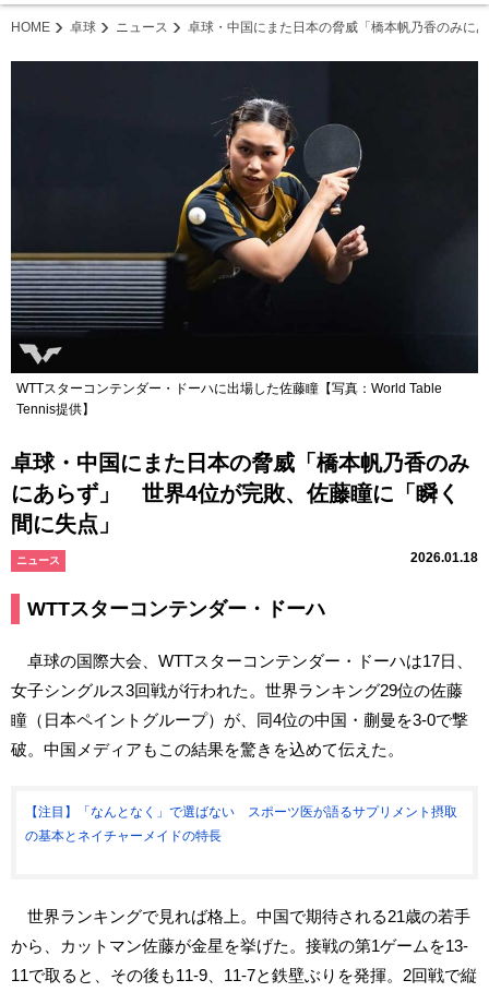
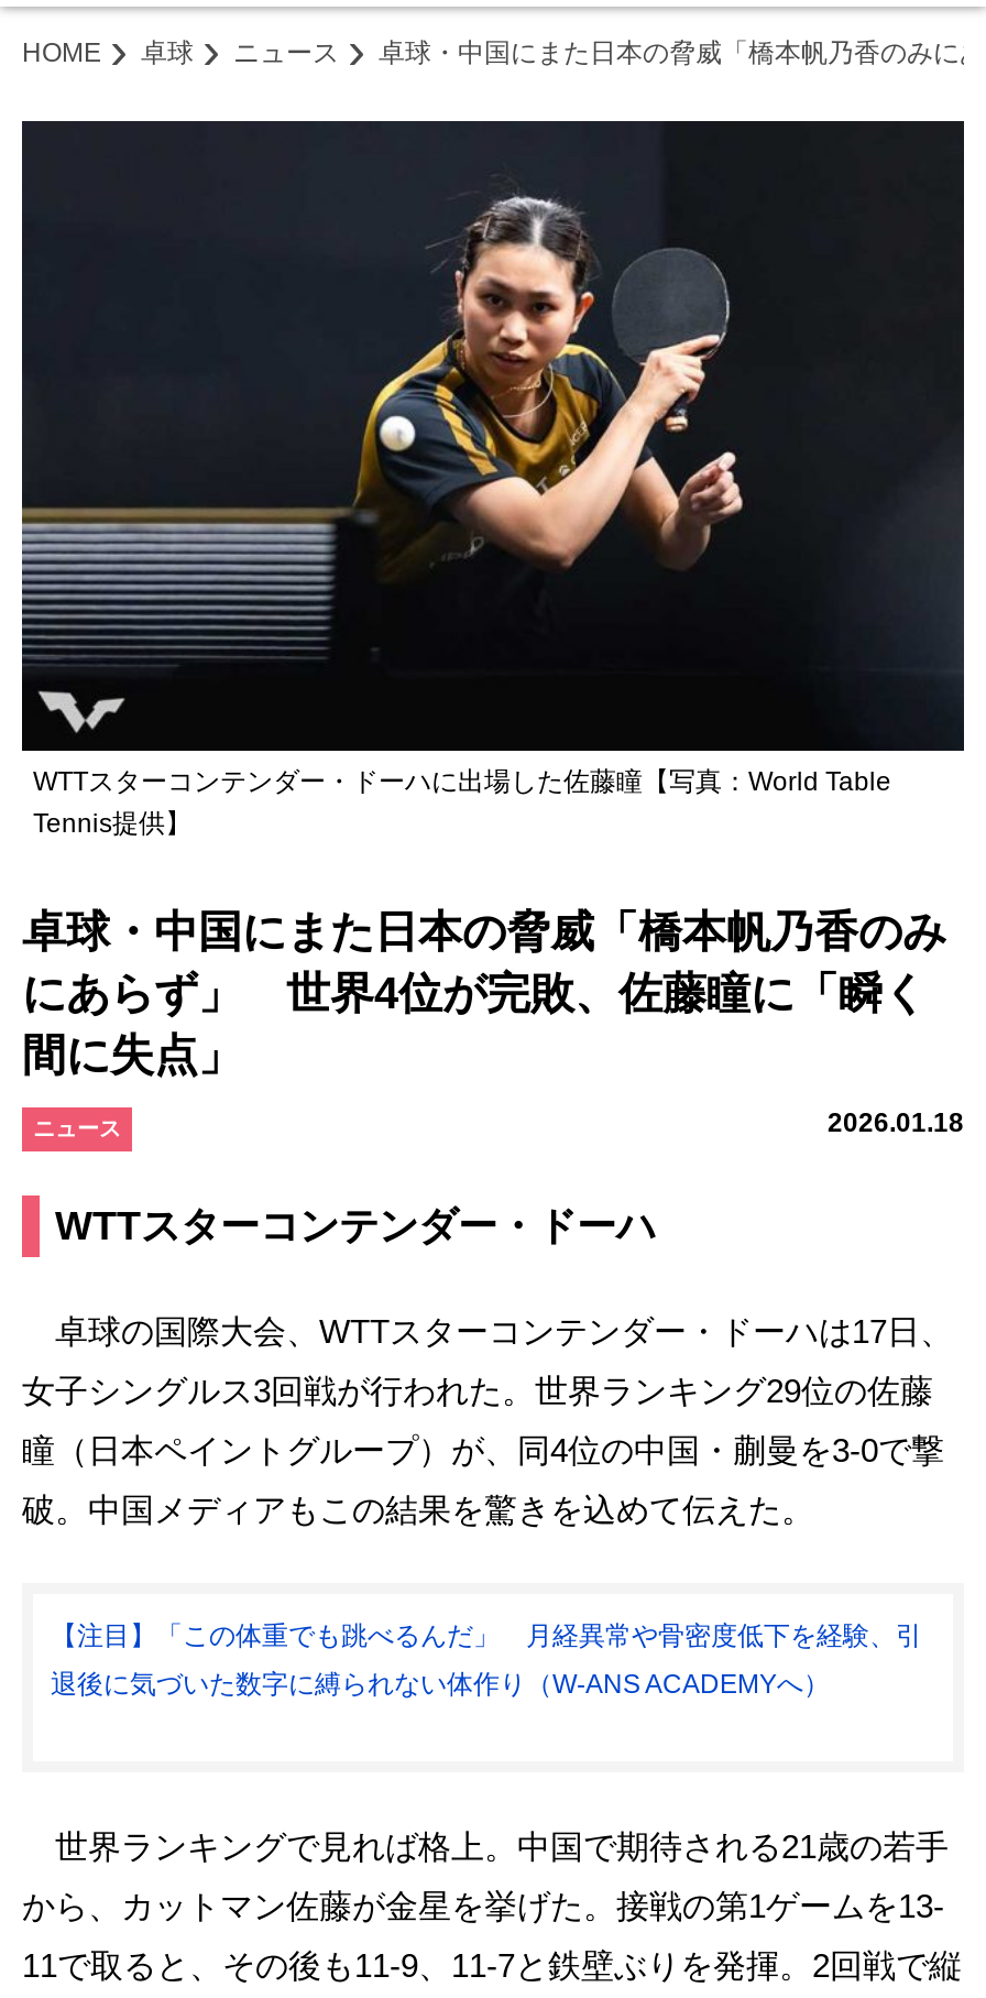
[25,804,457,819] 【注目】「なんとなく」で選ばない スポーツ医が語るサプリメント摂取 -> [51,1619,922,1650] 【注目】「この体重でも跳べるんだ」 月経異常や骨密度低下を経験、引
[25,828,222,843] の基本とネイチャーメイドの特長 -> [51,1668,830,1699] 退後に気づいた数字に縛られない体作り（W-ANS ACADEMYへ）

